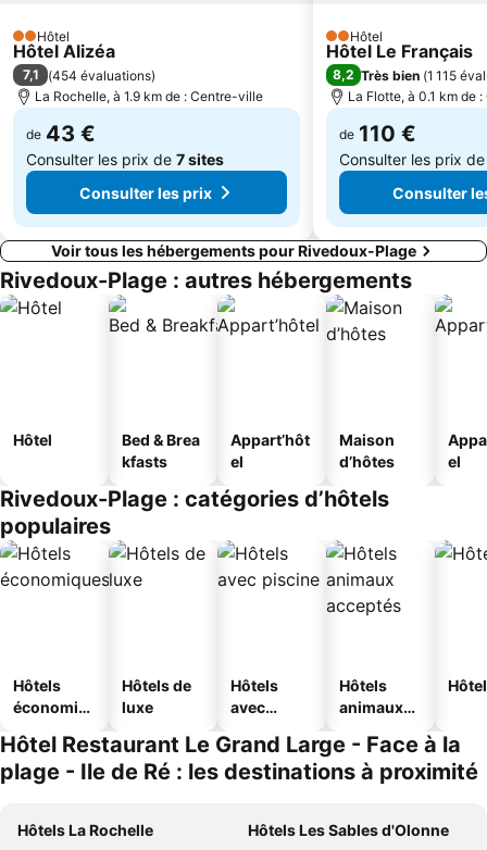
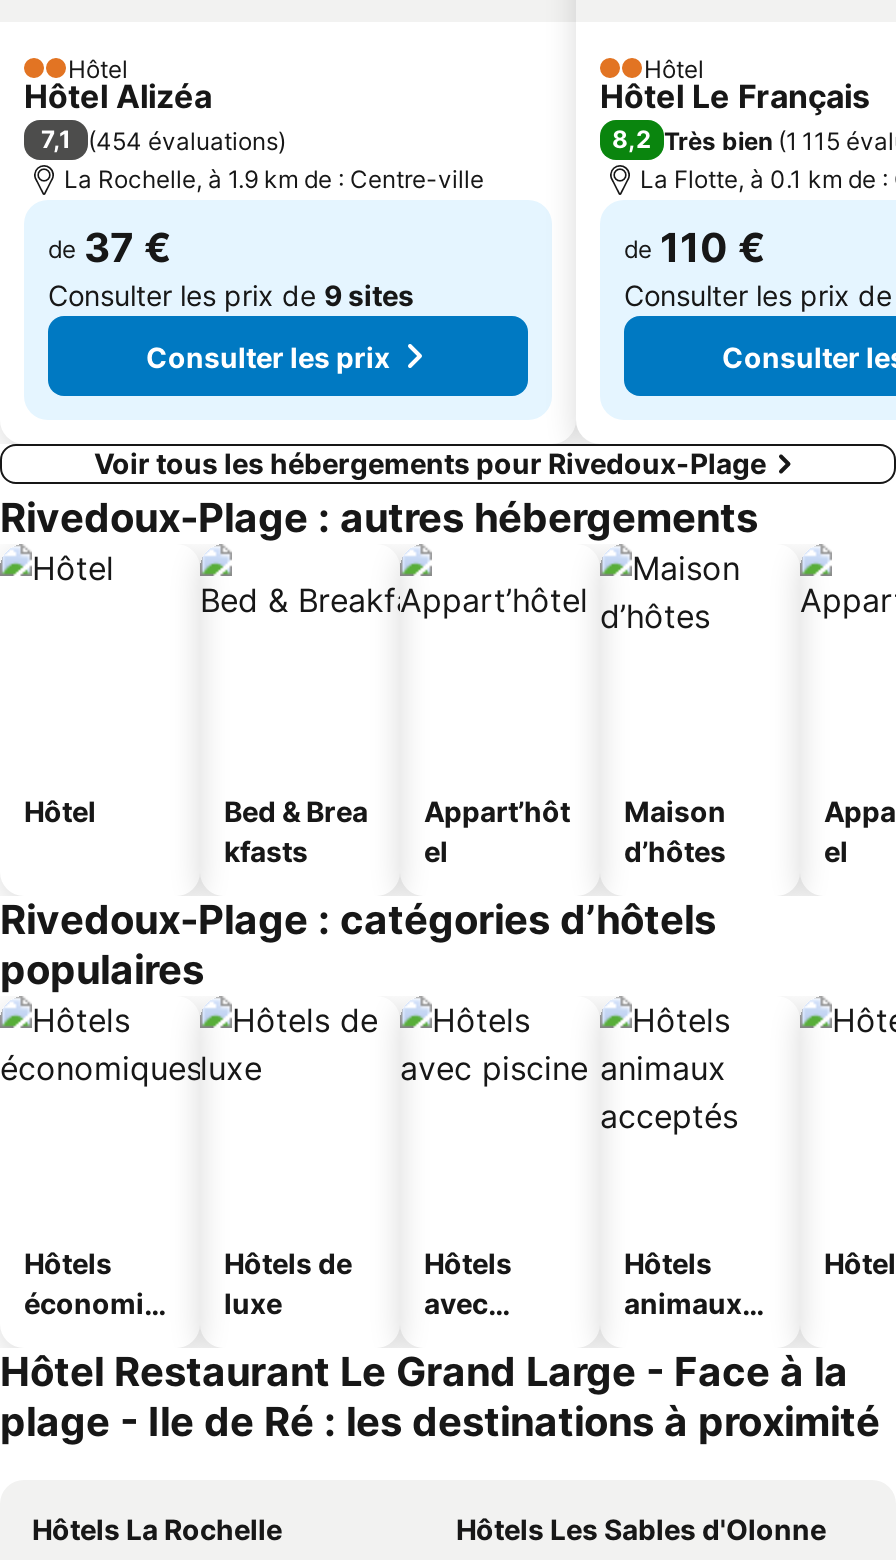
[26,121,96,147] de 43 € -> [48,225,172,273] de 37 €
[26,151,224,169] Consulter les prix de 7 sites -> [48,279,414,313] Consulter les prix de 9 sites

